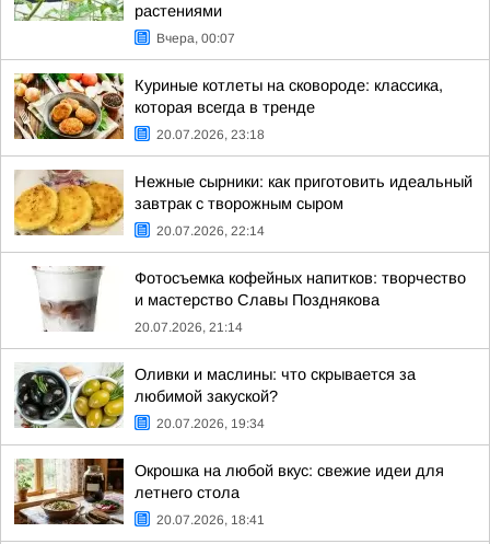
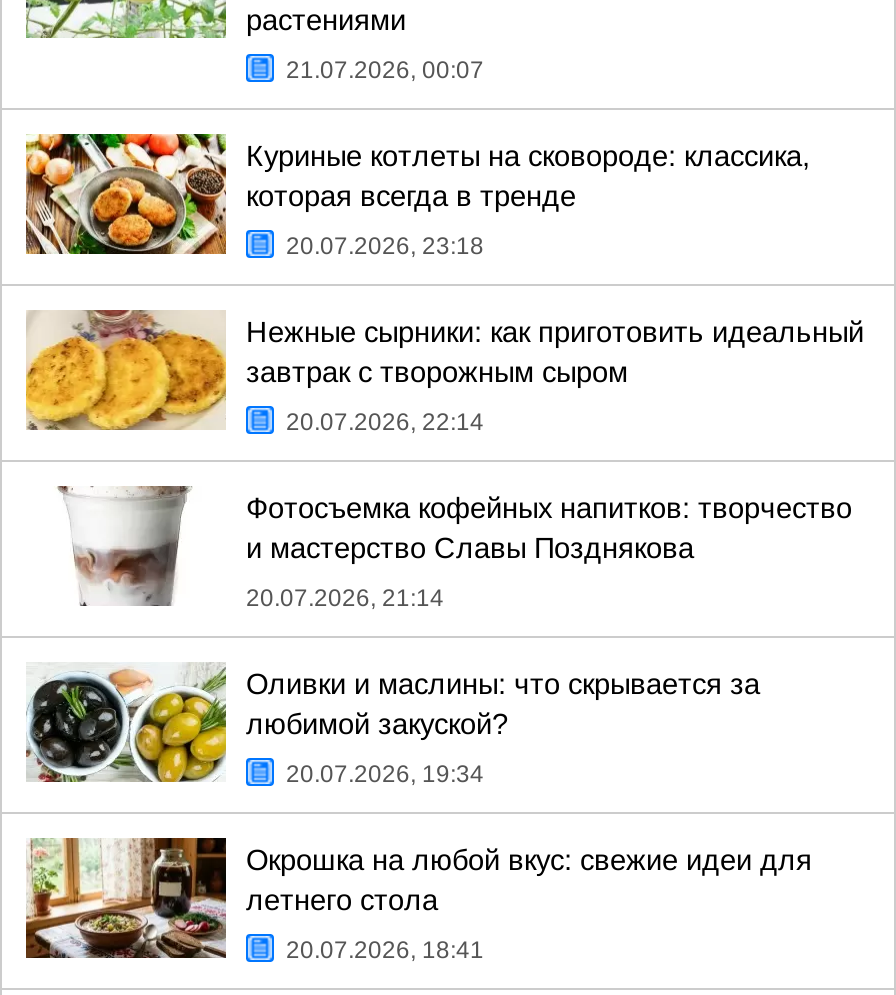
[156,31,235,46] Вчера, 00:07 -> [286,56,484,84] 21.07.2026, 00:07

